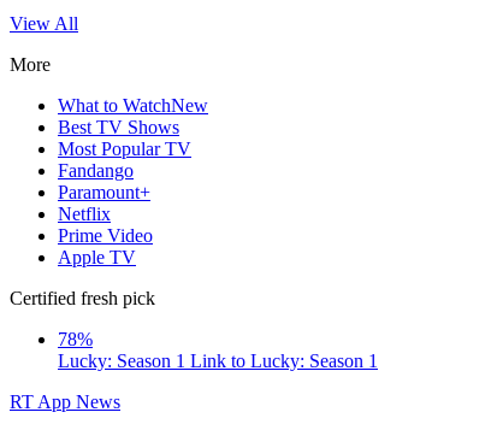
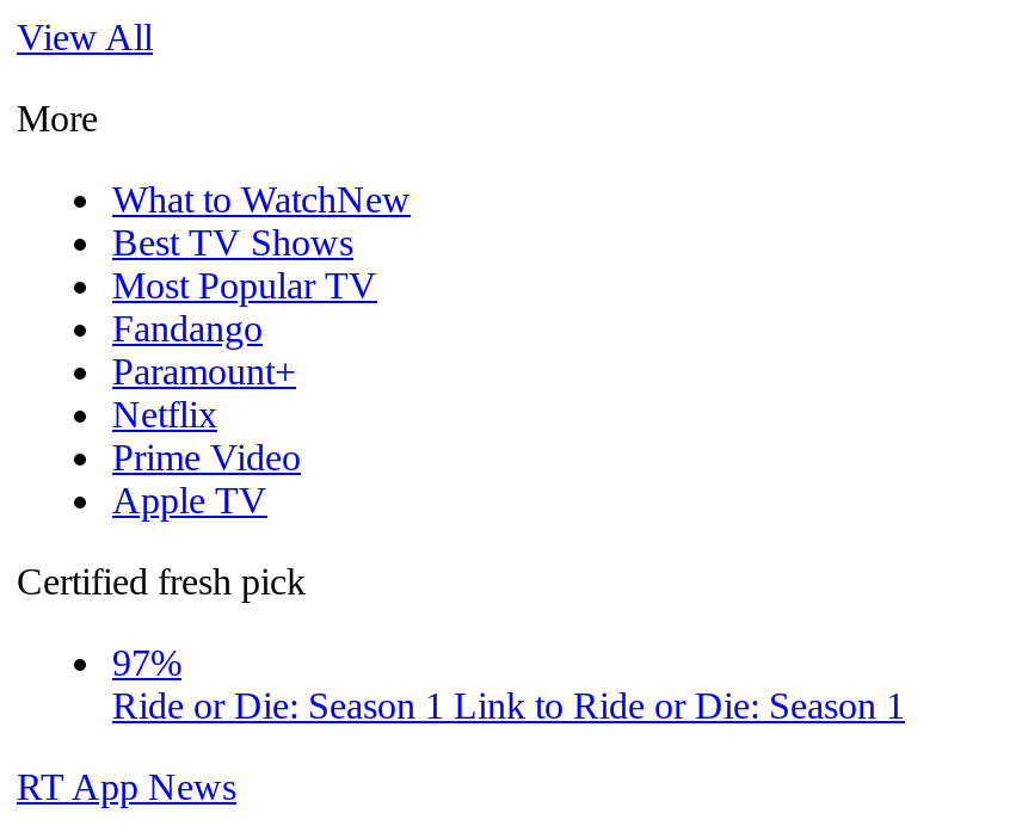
[58,329,378,371] 78% | Lucky: Season 1 Link to Lucky: Season 1 -> [112,642,905,726] 97% | Ride or Die: Season 1 Link to Ride or Die: Season 1

